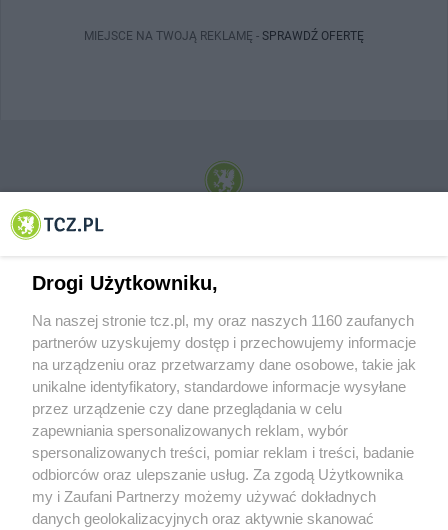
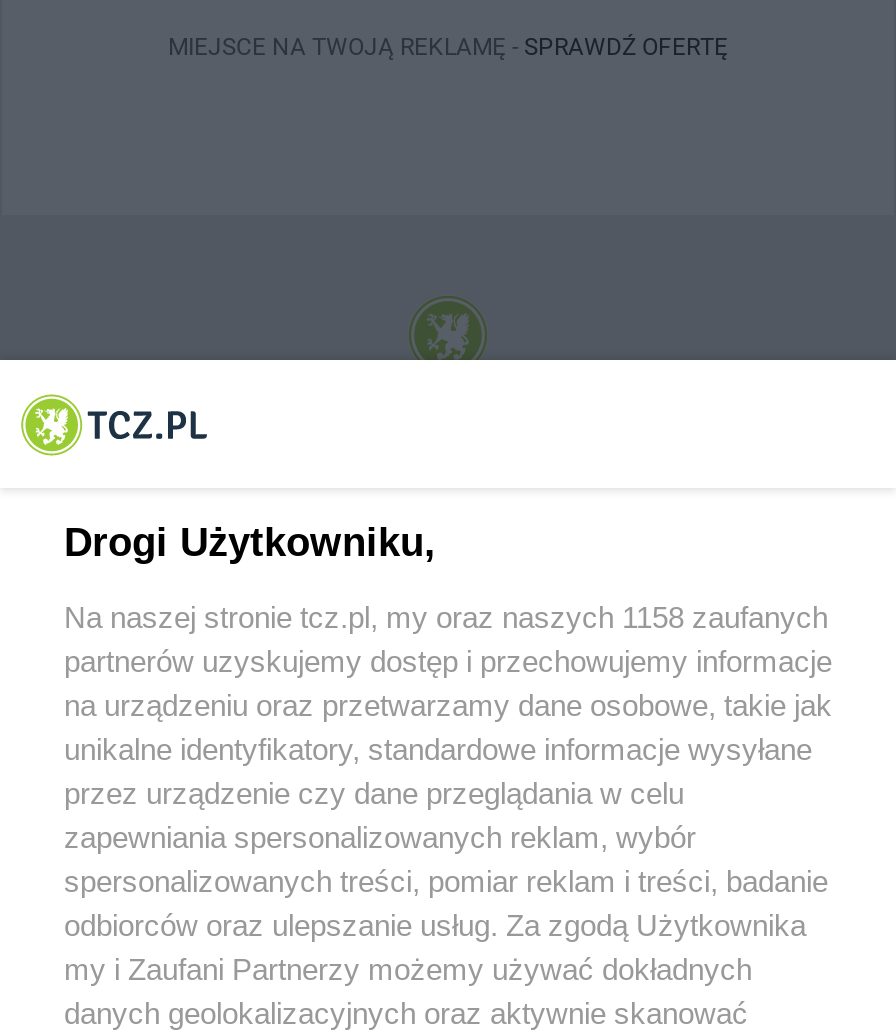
[32,312,414,329] Na naszej stronie tcz.pl, my oraz naszych 1160 zaufanych -> [64,599,828,633] Na naszej stronie tcz.pl, my oraz naszych 1158 zaufanych

